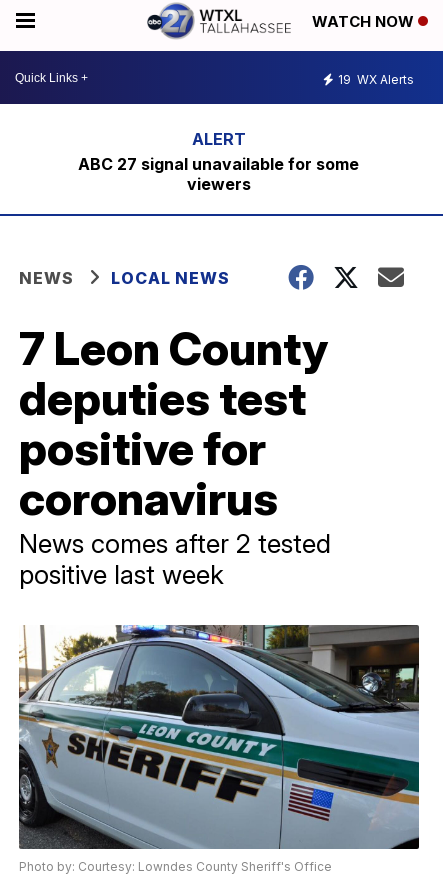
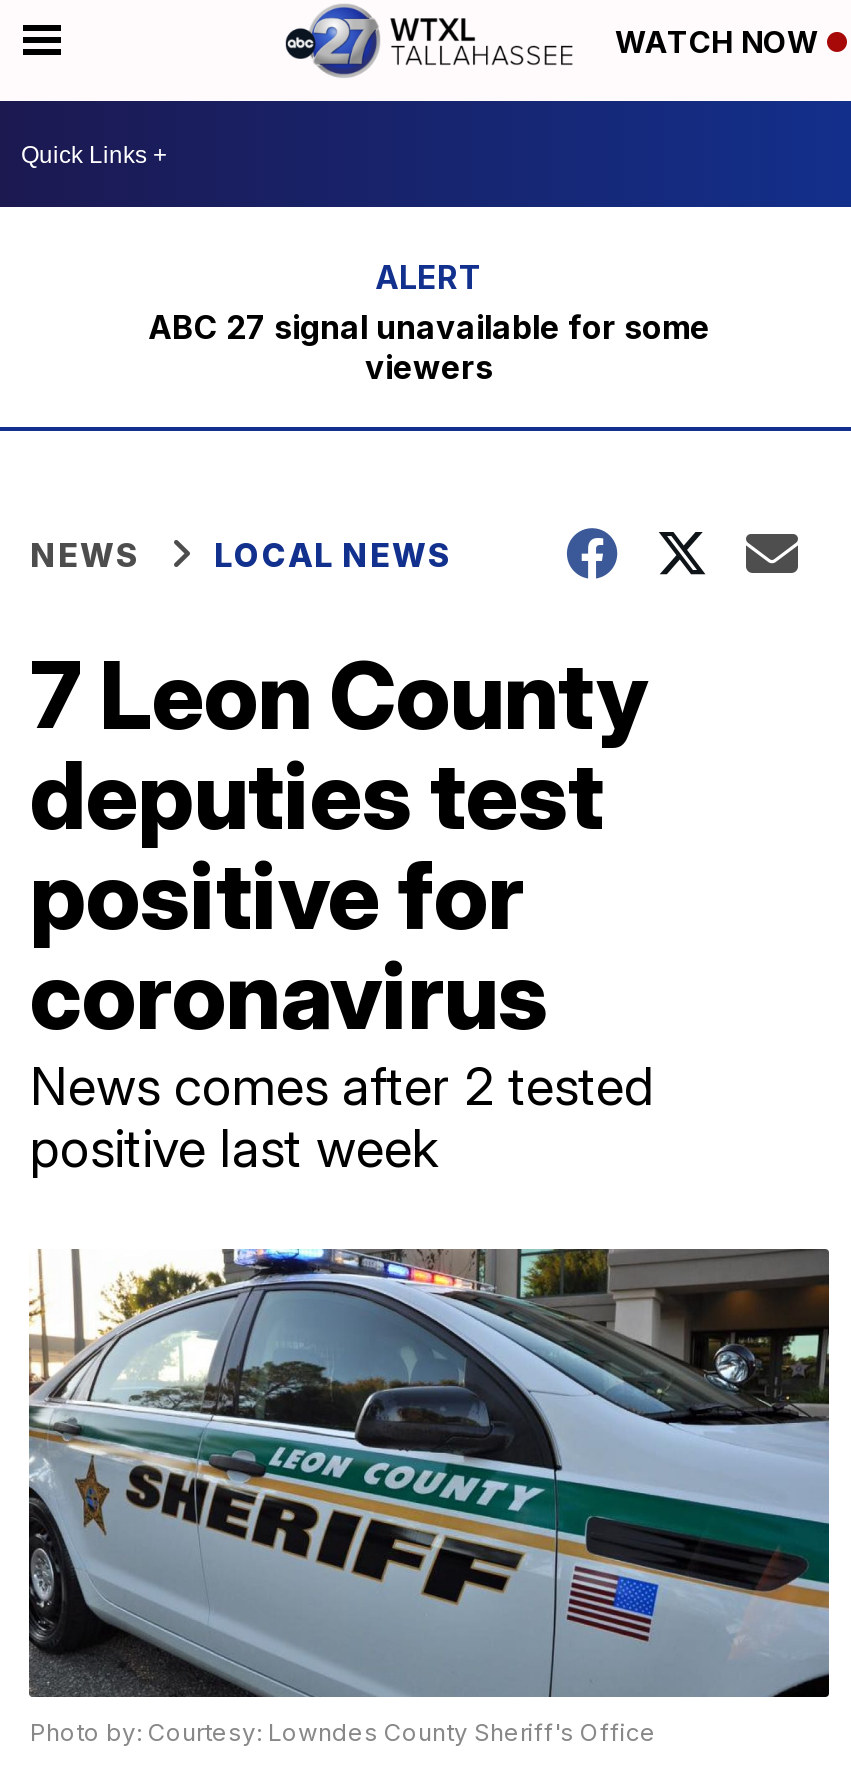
[338,71,414,86] 19 WX Alerts -> none

